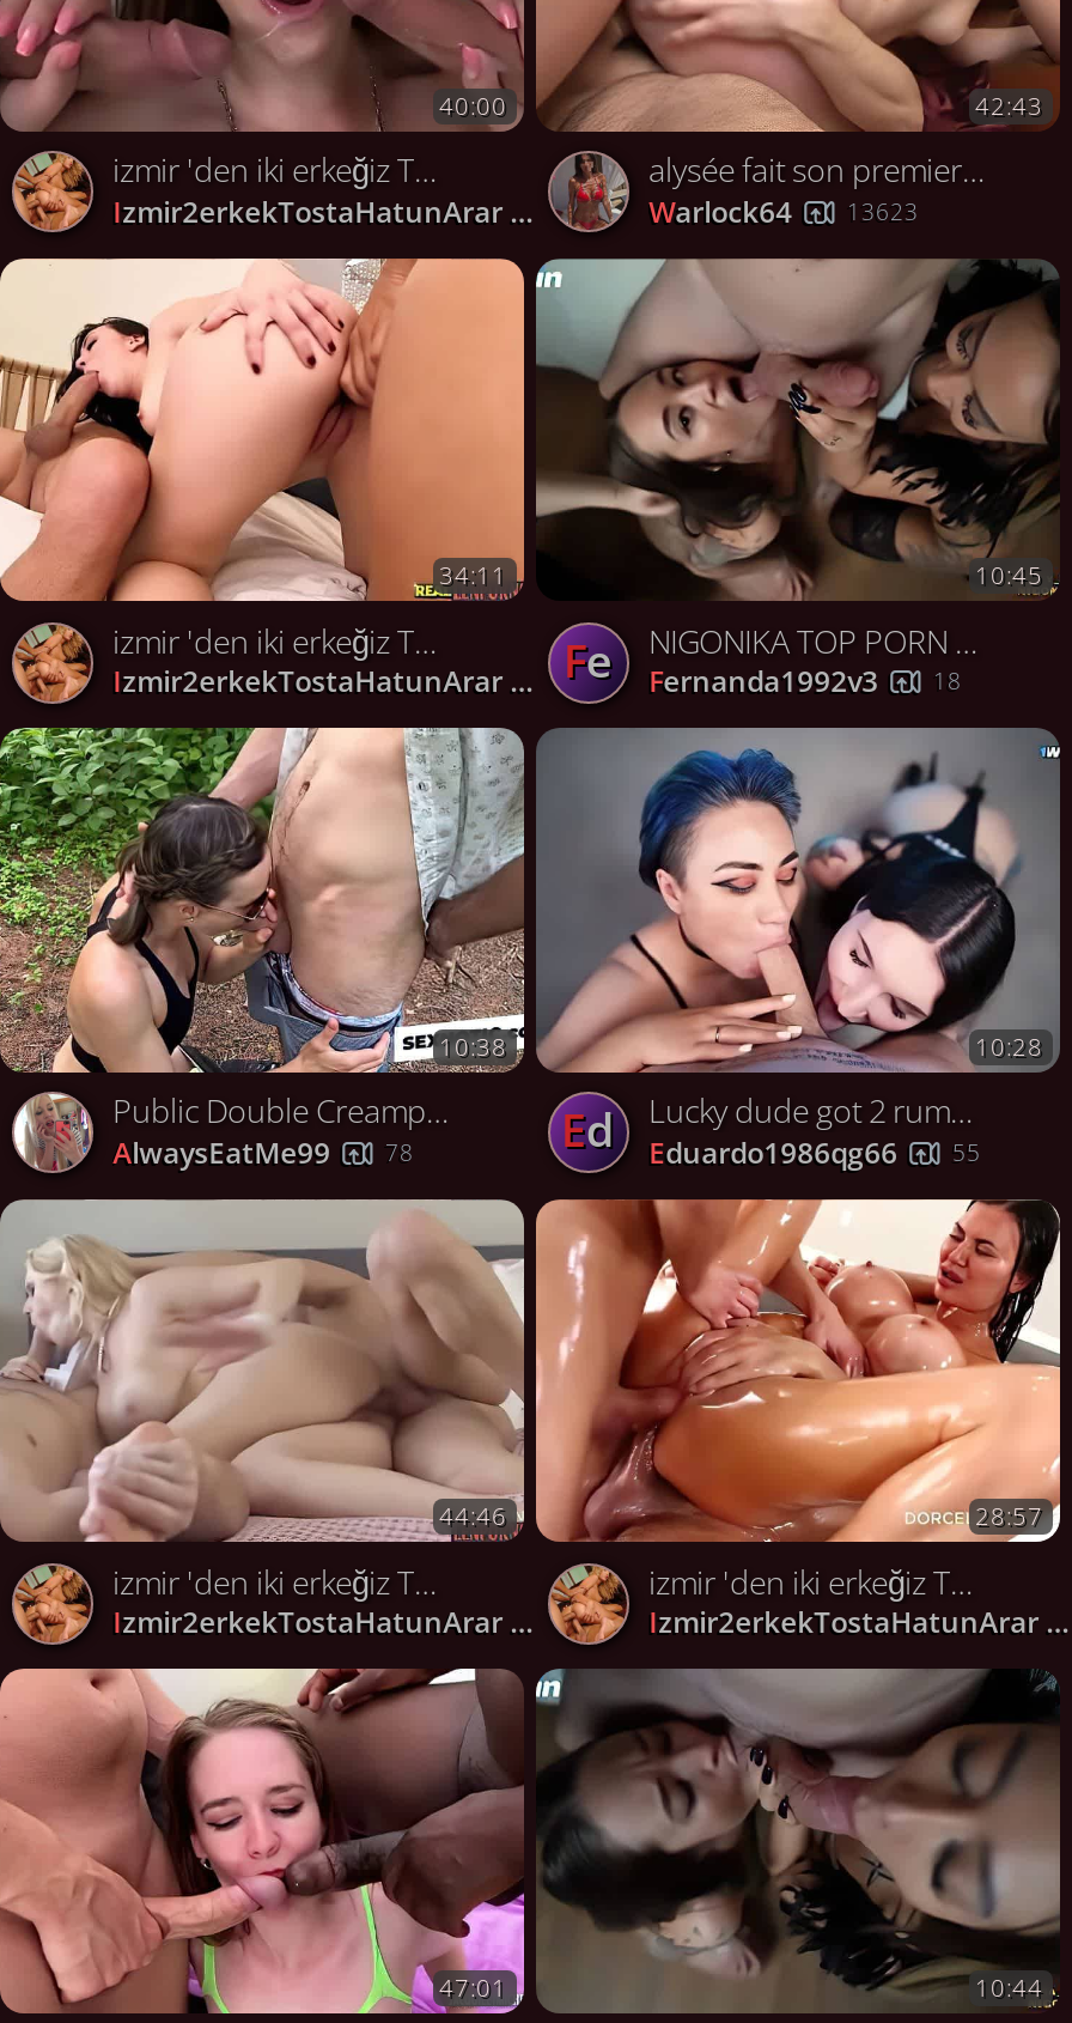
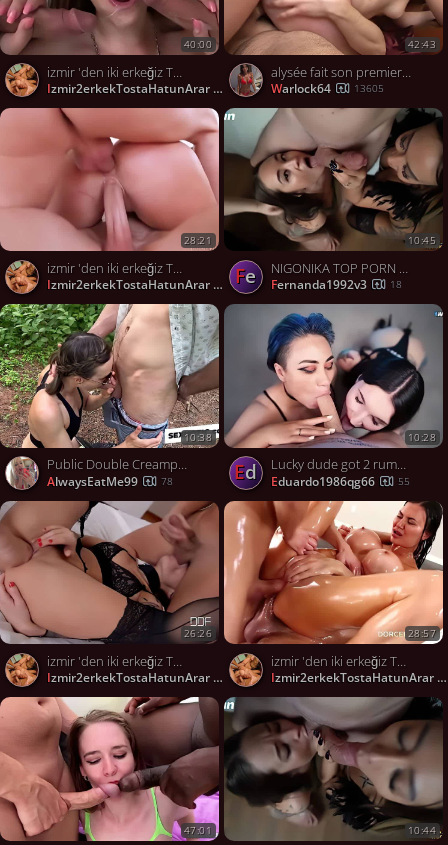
[675,191,919,232] warlock64 13623 -> [282,80,384,97] warlock64 13605
[7,256,526,603] [image] | 34:11 -> [3,107,220,252] [image] | 28:21
[7,1197,526,1544] [image] | 44:46 -> [3,501,219,644] [image] | 26:26

